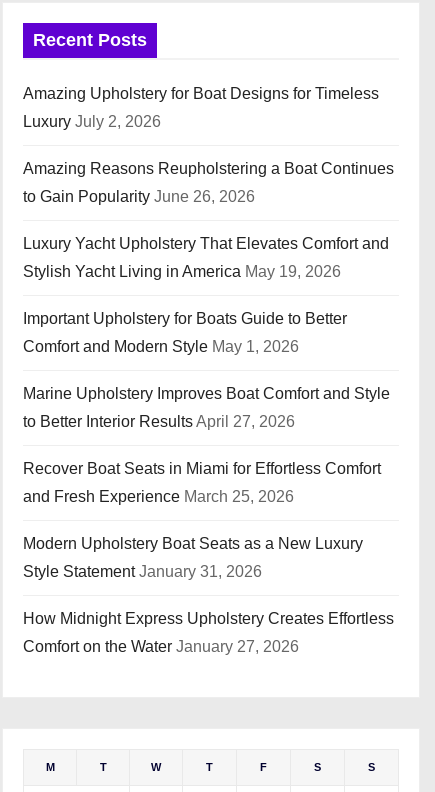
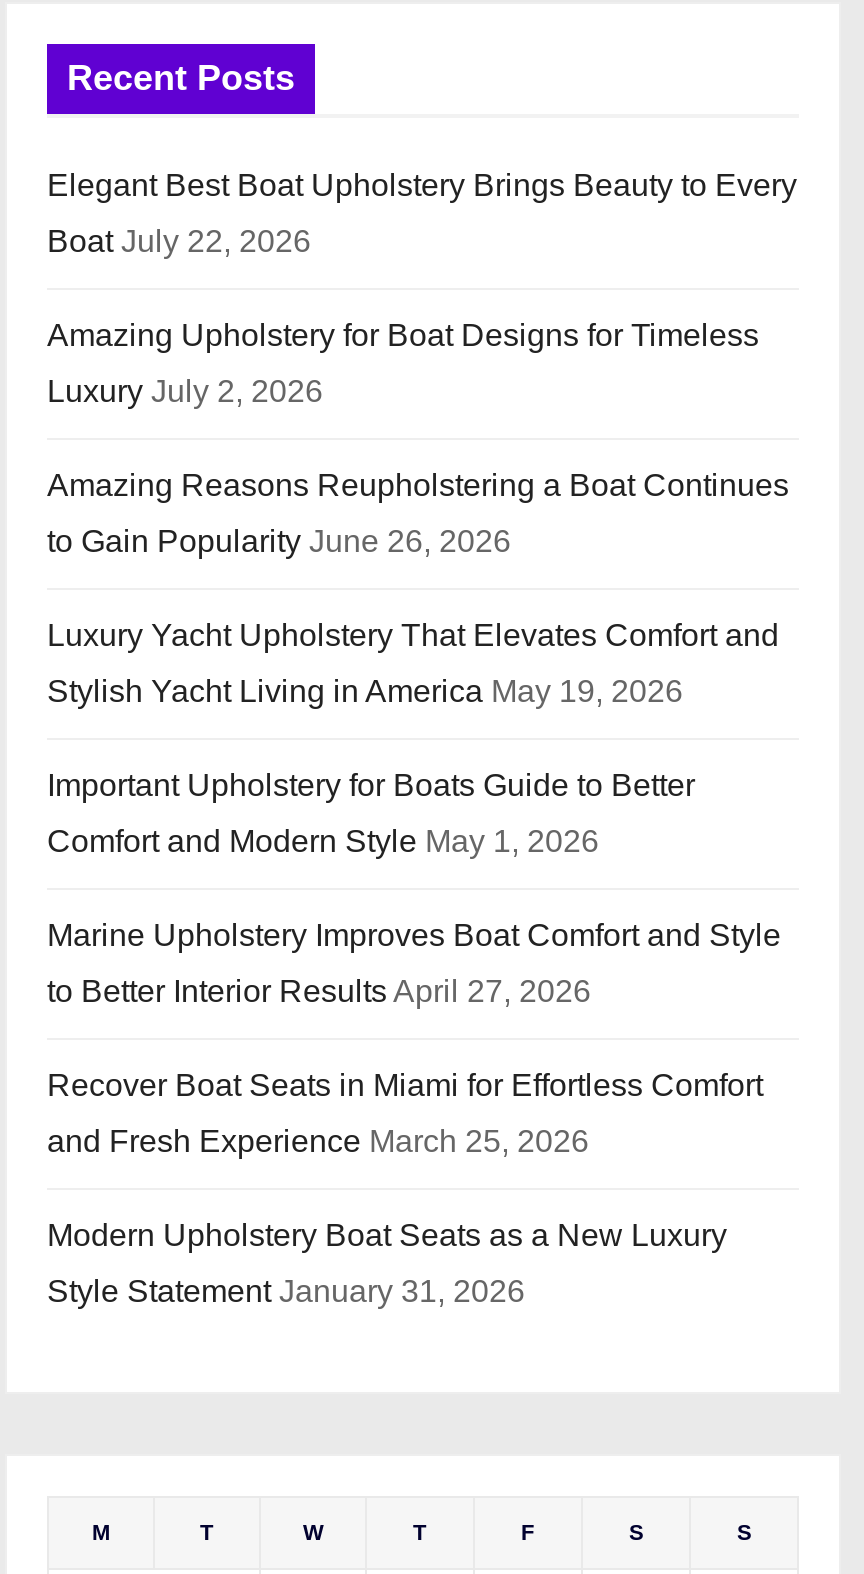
none -> [47,169,797,259] Elegant Best Boat Upholstery Brings Beauty to Every | Boat July 22, 2026
moved [23,85,394,580] -> [47,319,789,1309]: Amazing Upholstery for Boat Designs for Timeless | Luxury July 2, 2026 | Amazing Reasons Reupholstering a Boat Continues | ... | Modern Upholstery Boat Seats as a New Luxury | Style Statement January 31, 2026
[23,610,394,655] How Midnight Express Upholstery Creates Effortless | Comfort on the Water January 27, 2026 -> none

